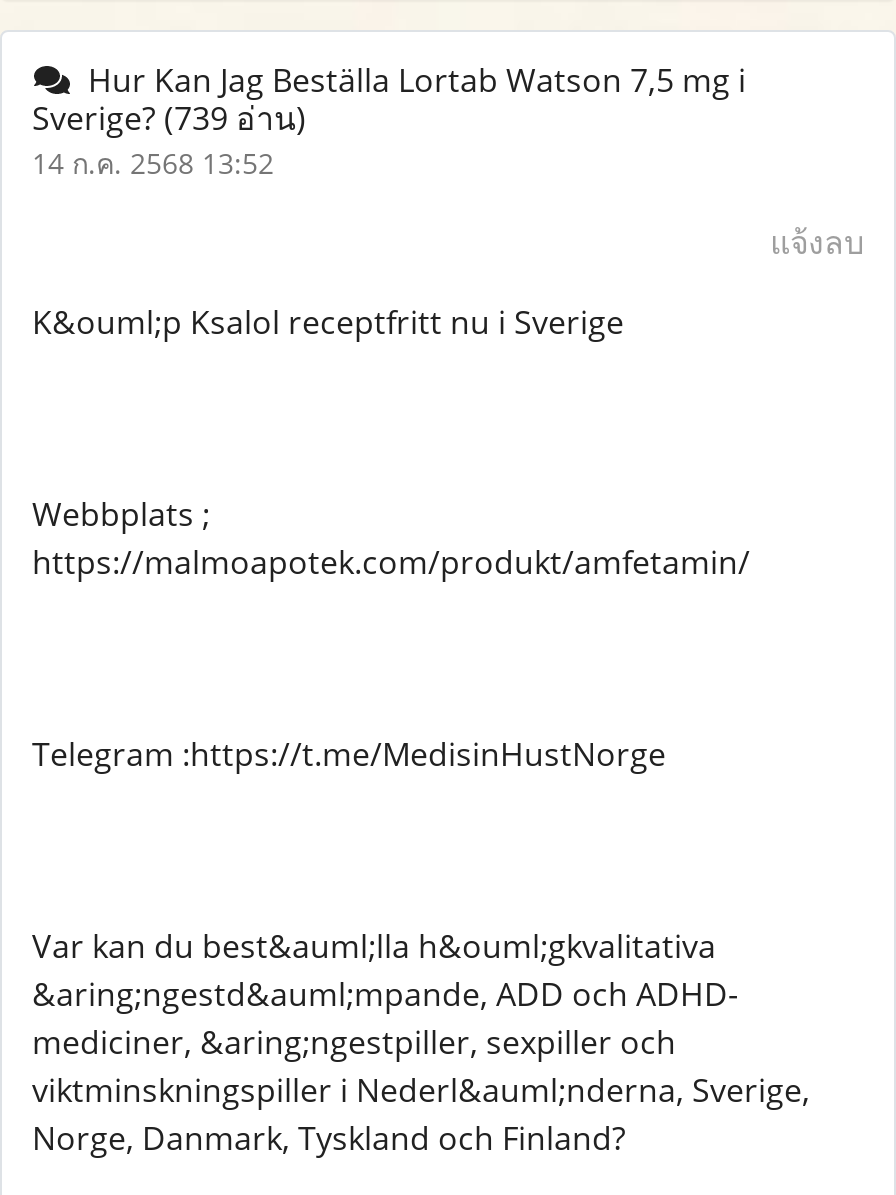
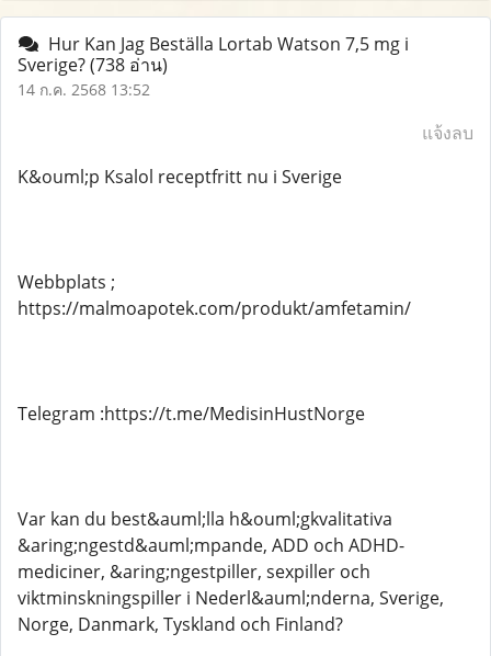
[32,96,306,140] Sverige? (739 อ่าน) -> [18,53,168,77] Sverige? (738 อ่าน)

